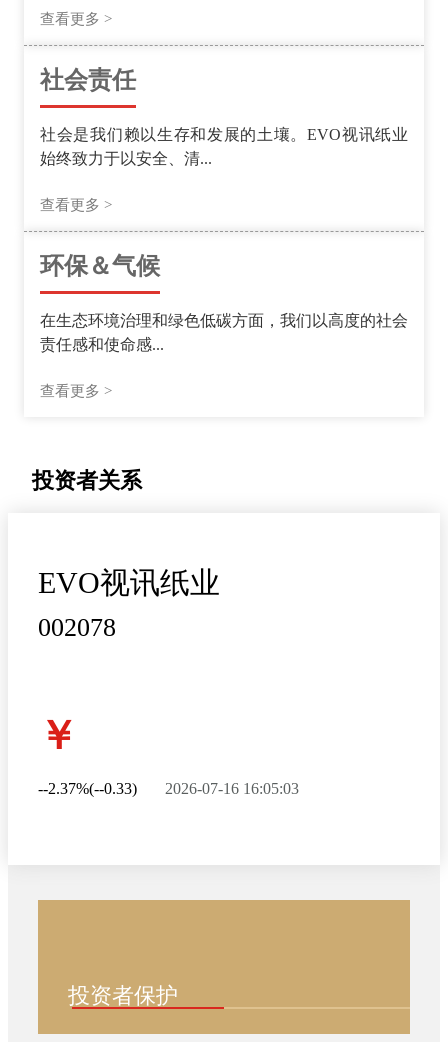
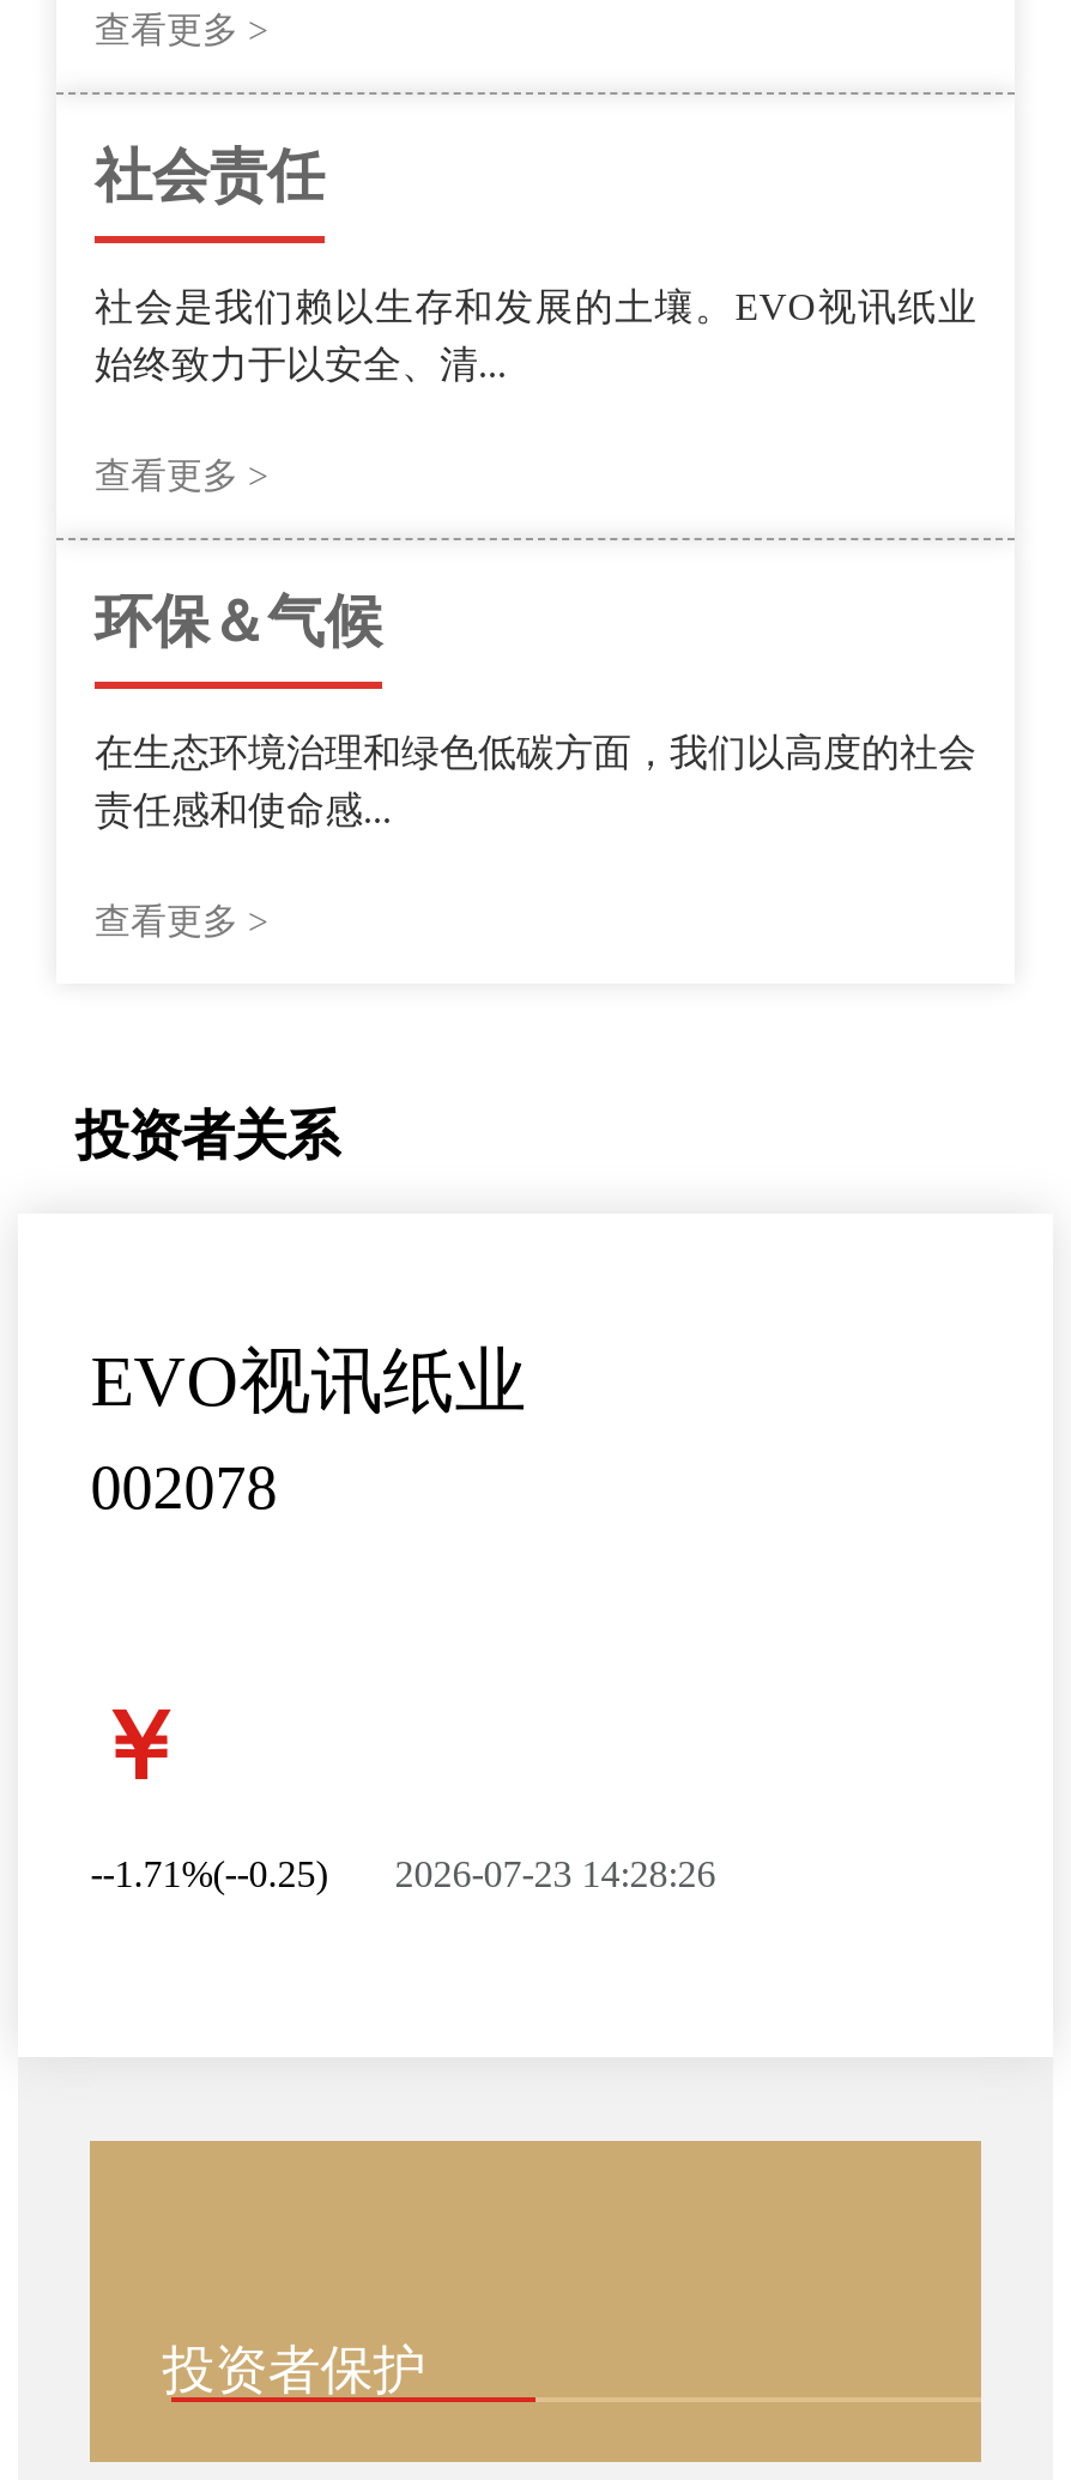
[38,780,299,797] --2.37%(--0.33) 2026-07-16 16:05:03 -> [90,1854,716,1895] --1.71%(--0.25) 2026-07-23 14:28:26

